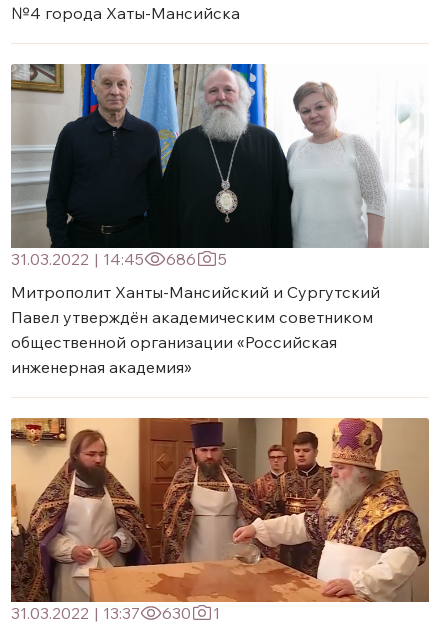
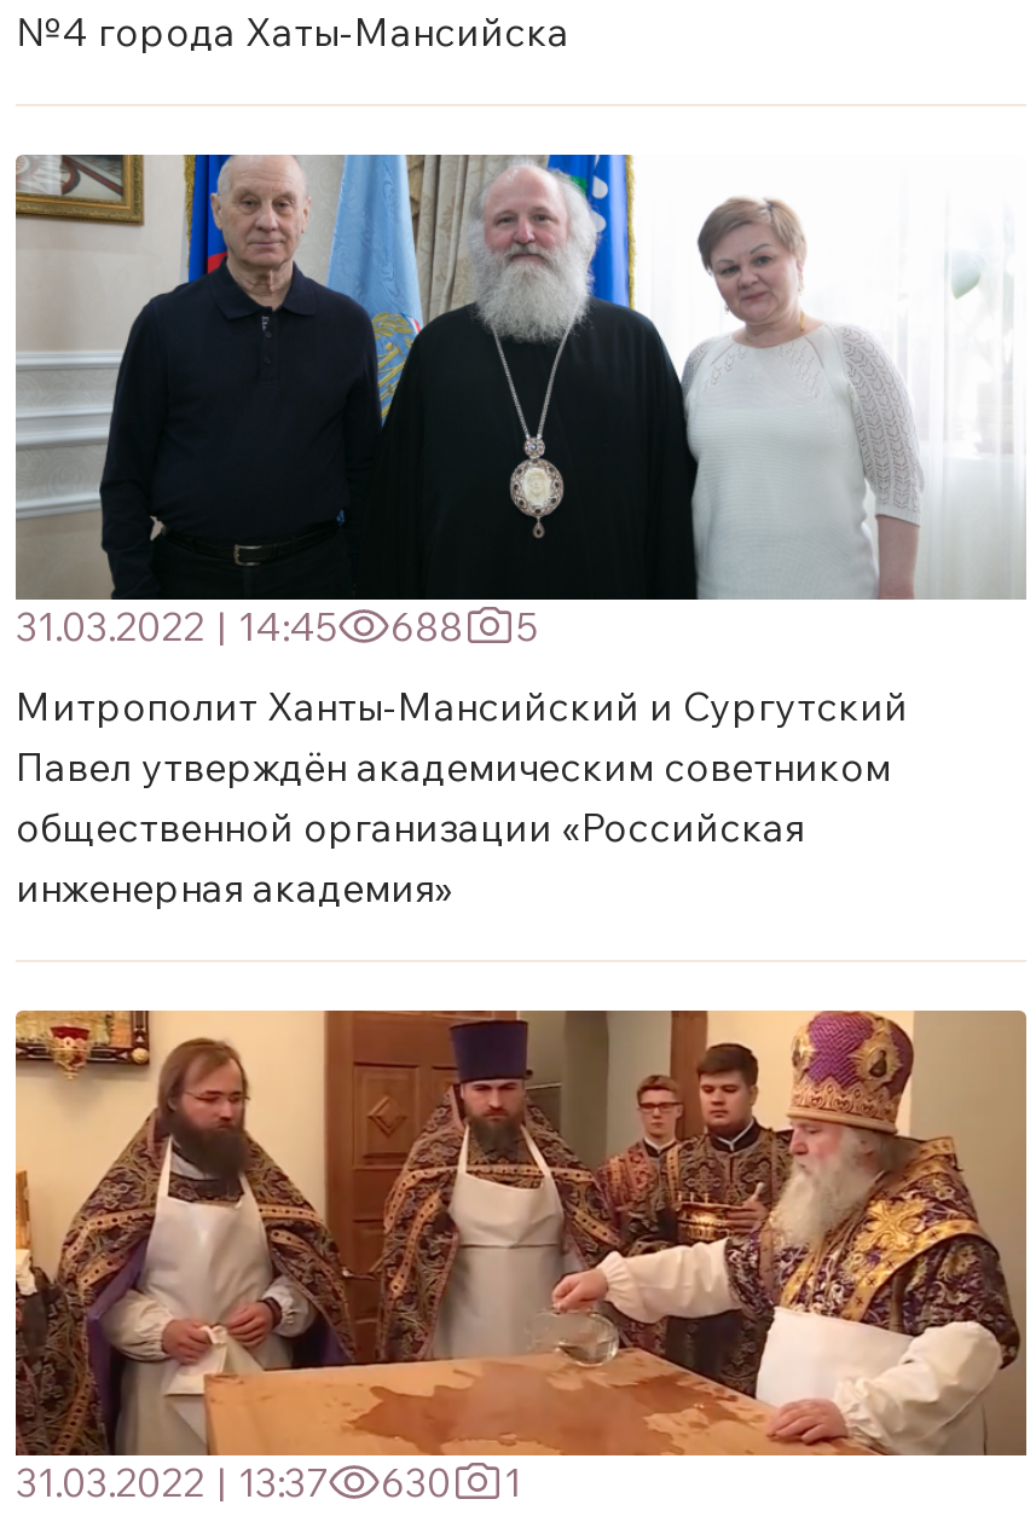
[166,249,196,269] 686 -> [390,602,463,650] 688

